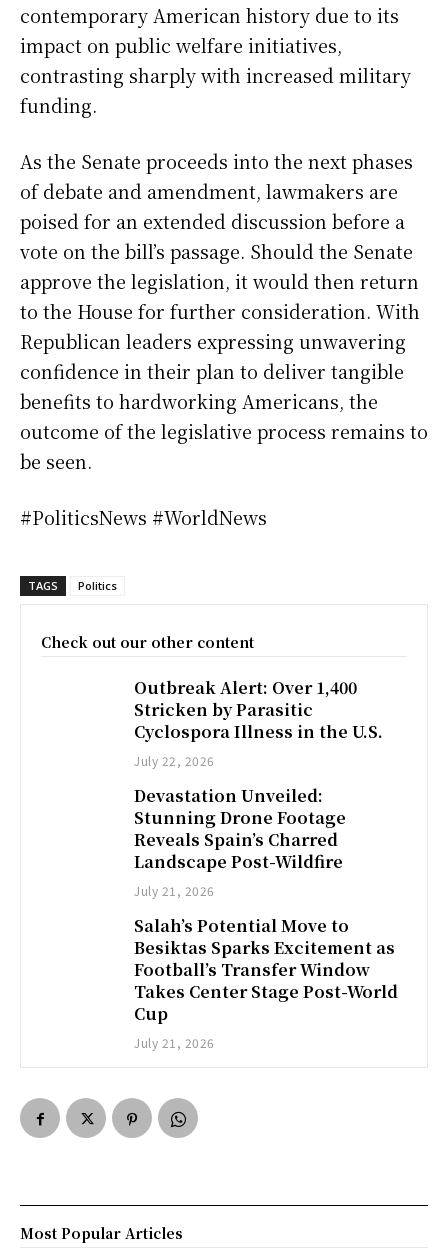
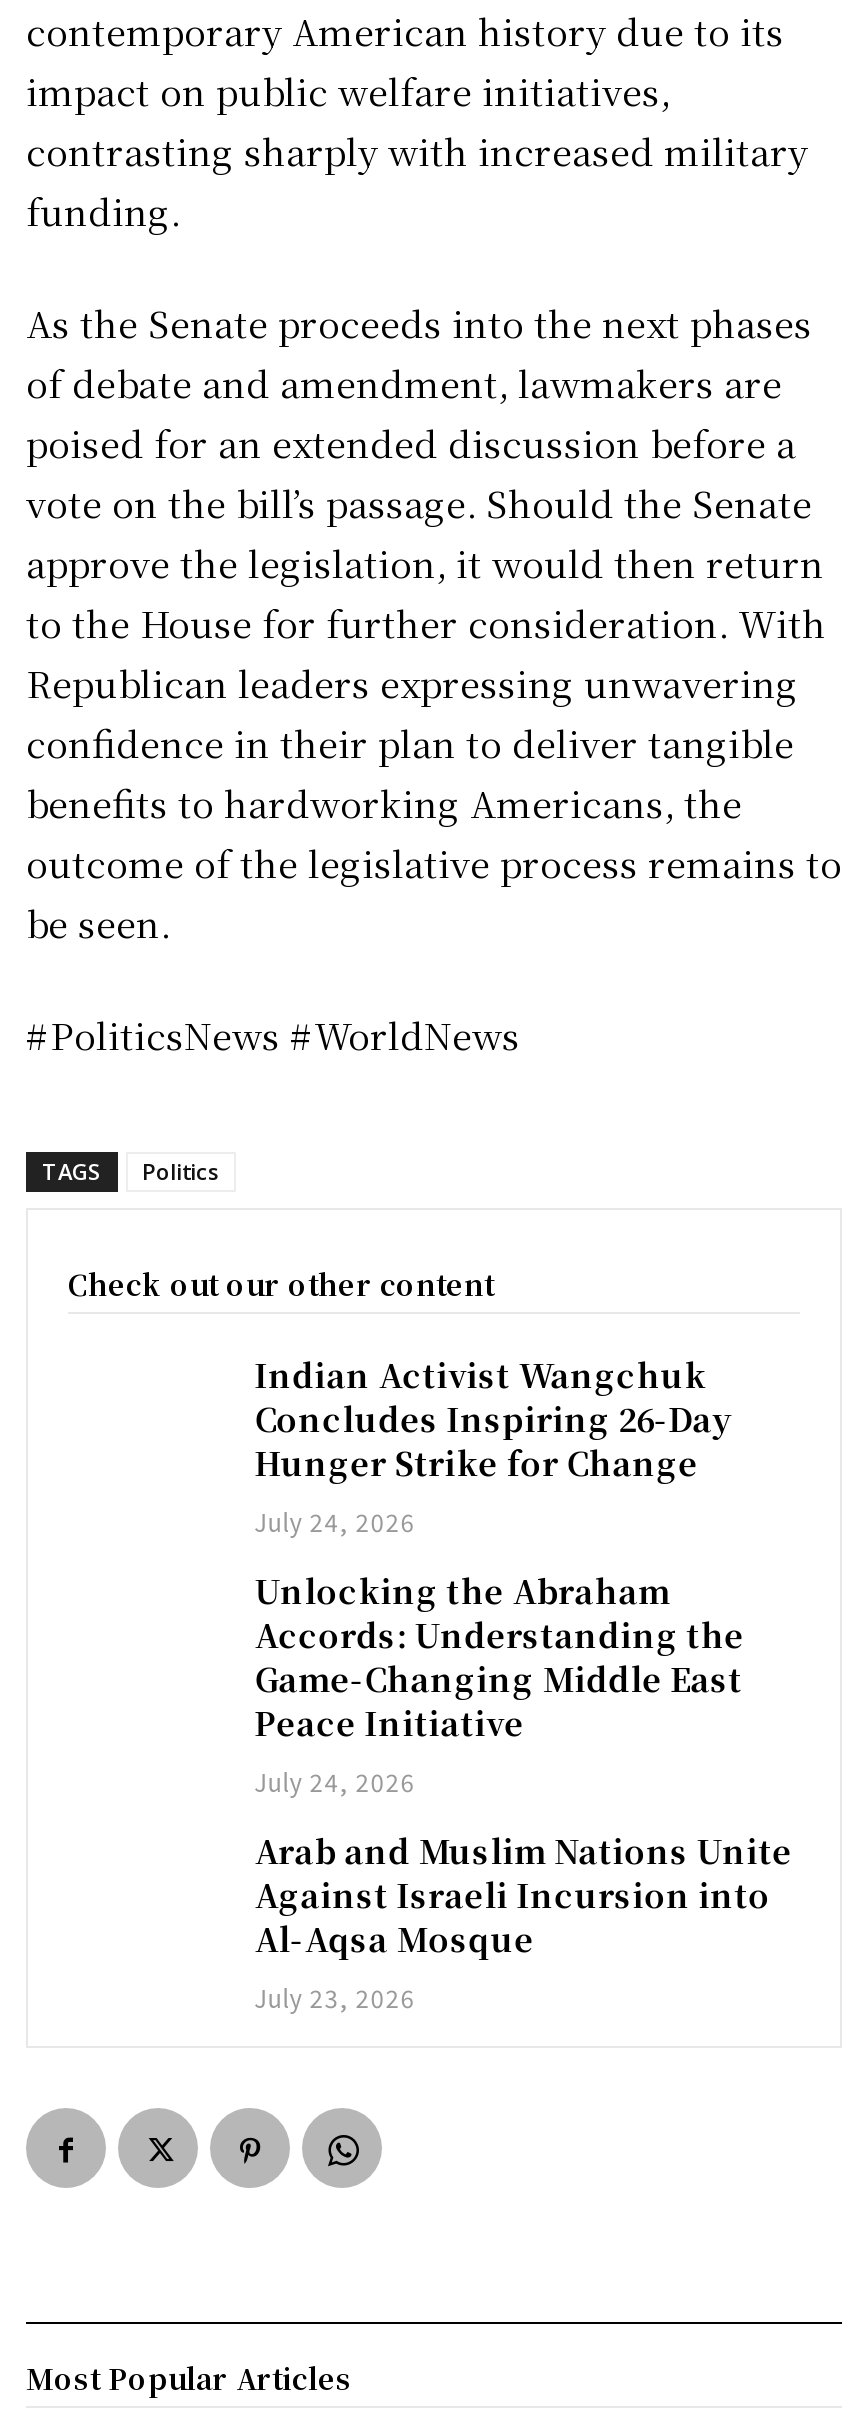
[134,676,383,769] Outbreak Alert: Over 1,400 | Stricken by Parasitic | Cyclospora Illness in the U.S. | July 22, 2026 -> [254,1353,730,1539] Indian Activist Wangchuk | Concludes Inspiring 26-Day | Hunger Strike for Change | July 24, 2026
[134,784,346,899] Devastation Unveiled: | Stunning Drone Footage | Reveals Spain’s Charred | Landscape Post-Wildfire | July 21, 2026 -> [254,1569,744,1799] Unlocking the Abraham | Accords: Understanding the | Game-Changing Middle East | Peace Initiative | July 24, 2026
[134,914,398,1051] Salah’s Potential Move to | Besiktas Sparks Excitement as | Football’s Transfer Window | Takes Center Stage Post-World | Cup | July 21, 2026 -> [254,1829,792,2015] Arab and Muslim Nations Unite | Against Israeli Incursion into | Al-Aqsa Mosque | July 23, 2026

